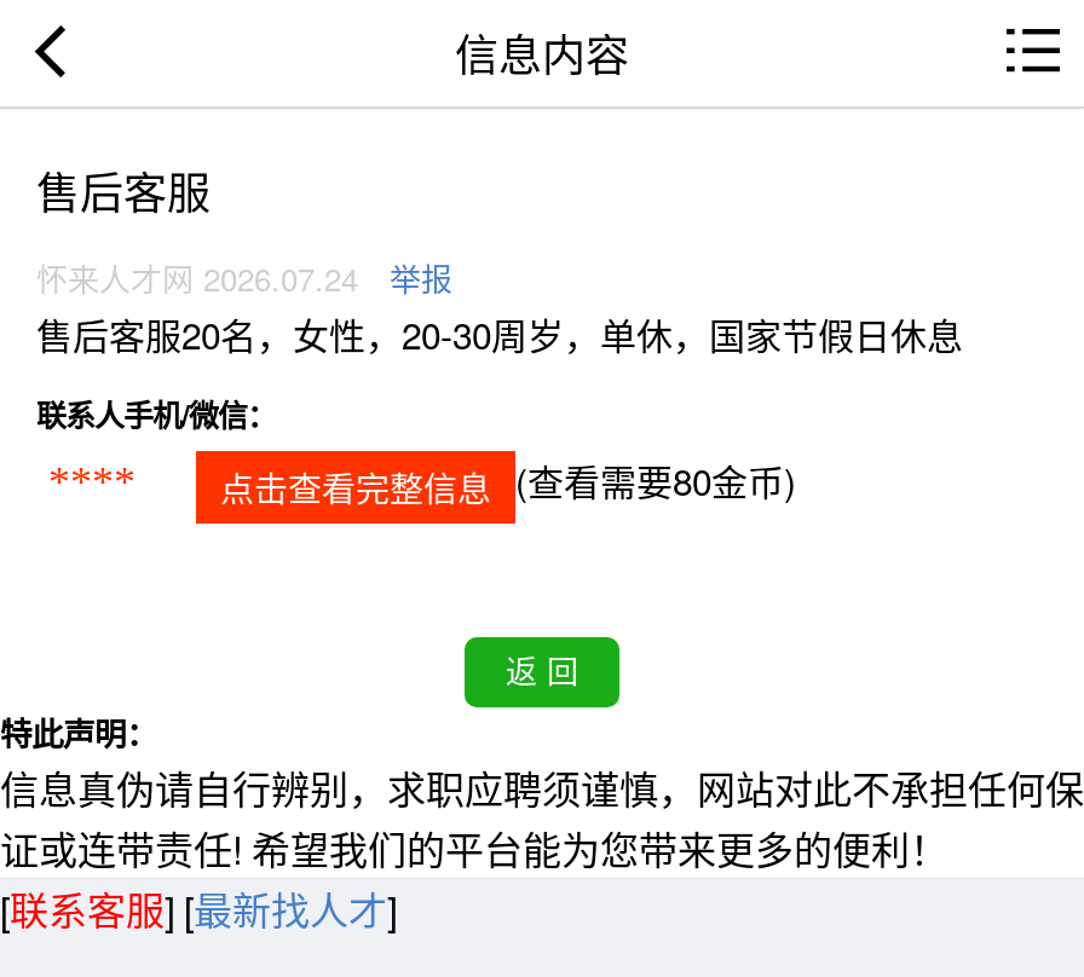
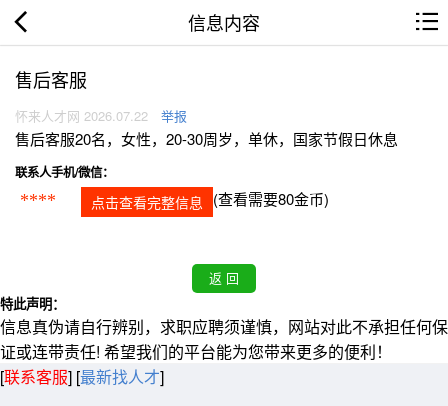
[36,256,452,302] 怀来人才网 2026.07.24 举报 -> [15,106,187,125] 怀来人才网 2026.07.22 举报

